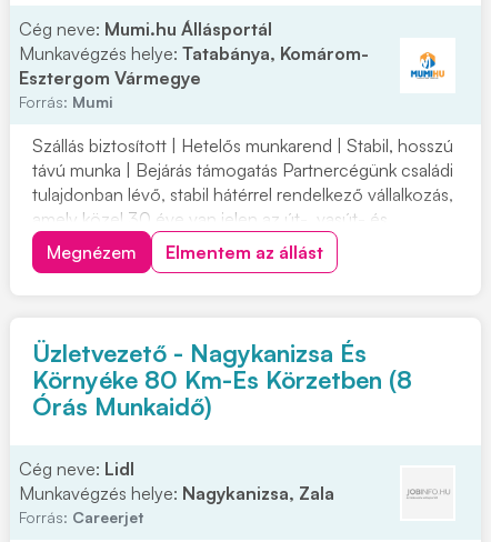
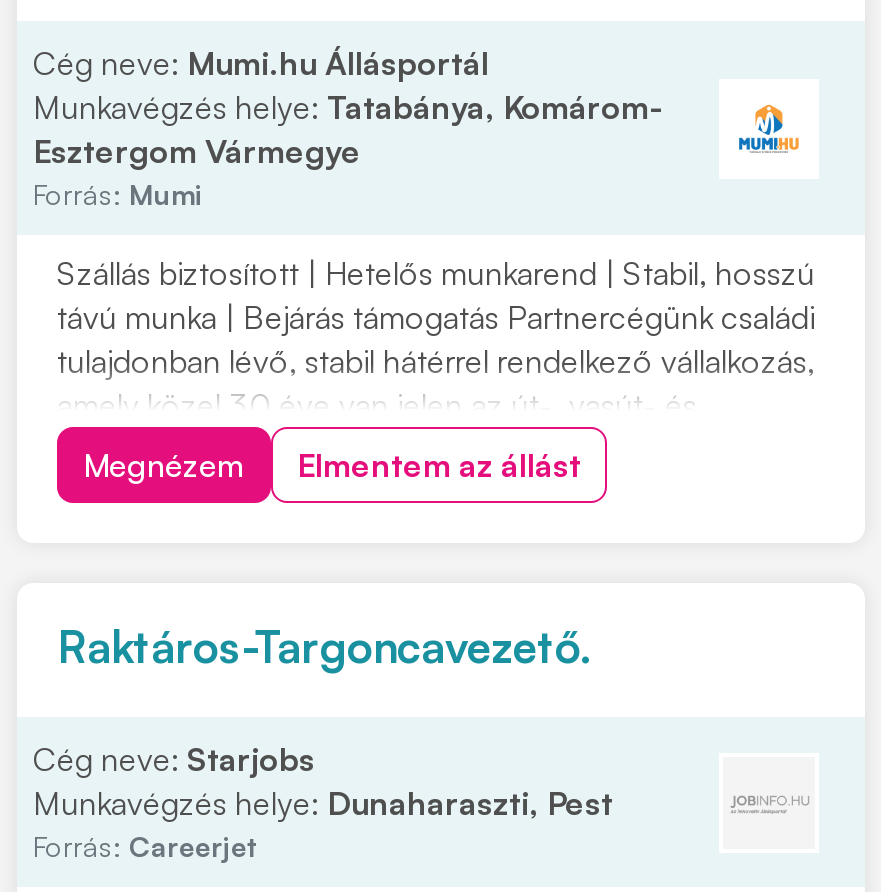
[32,338,412,421] Üzletvezető - Nagykanizsa És | Környéke 80 Km-Es Körzetben (8 | Órás Munkaidő) -> [57,619,591,673] Raktáros-Targoncavezető.
[19,458,334,504] Cég neve: Lidl | Munkavégzés helye: Nagykanizsa, Zala -> [33,739,613,823] Cég neve: Starjobs | Munkavégzés helye: Dunaharaszti, Pest

